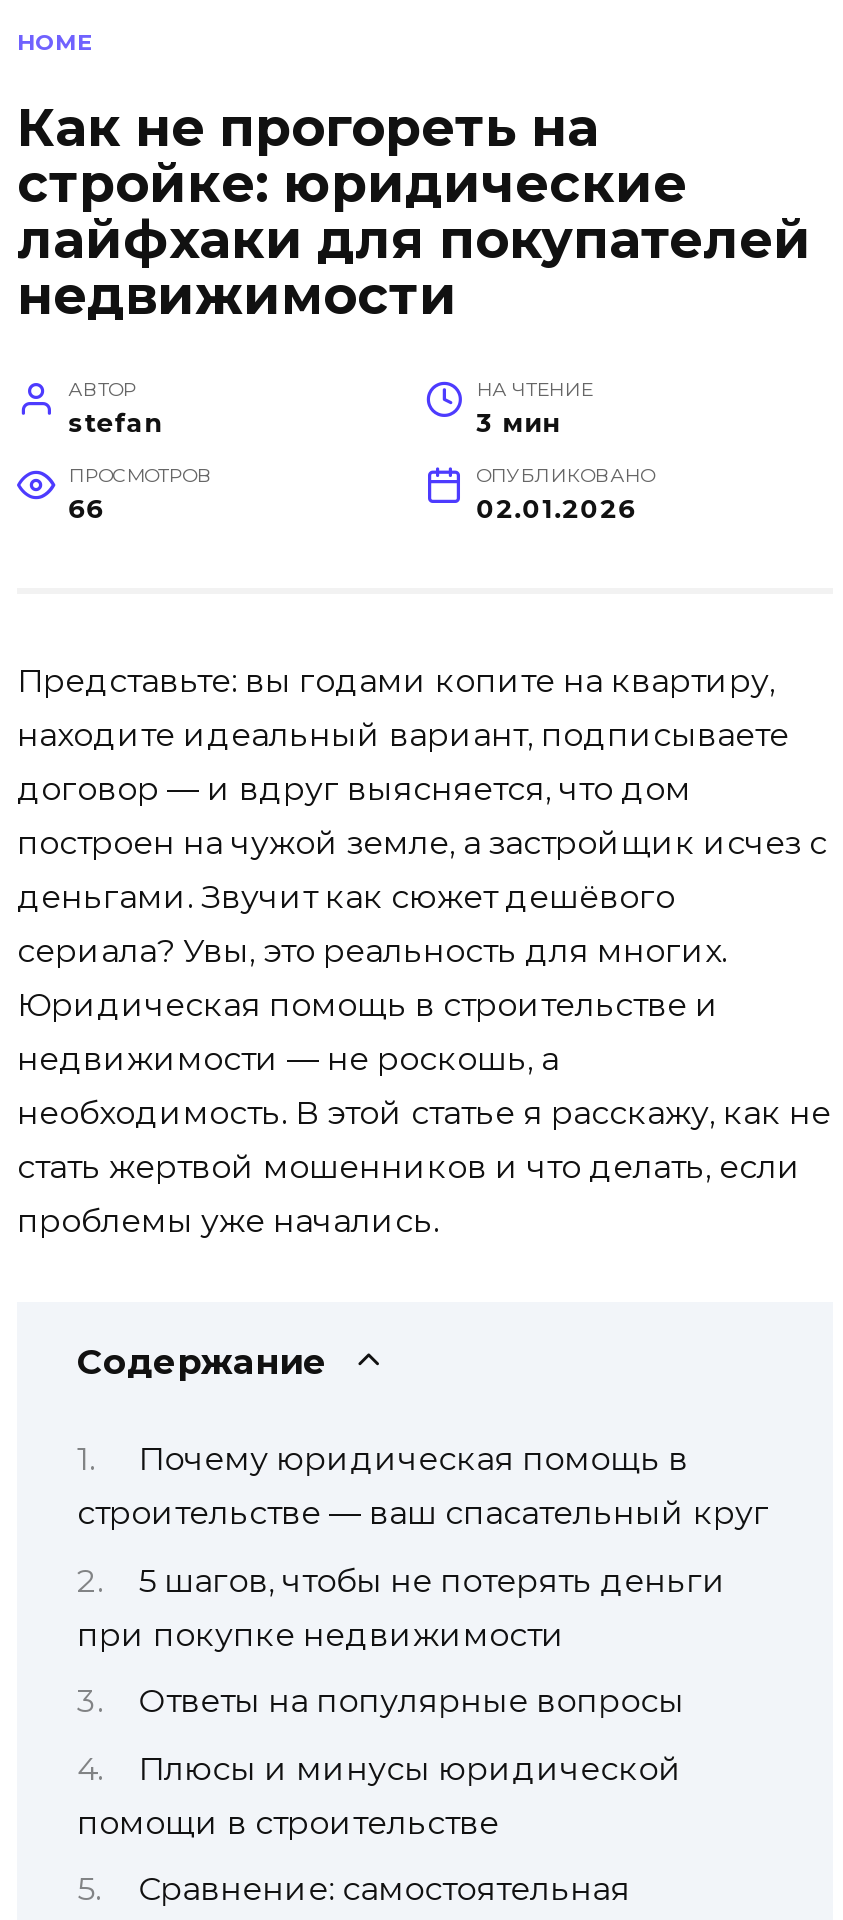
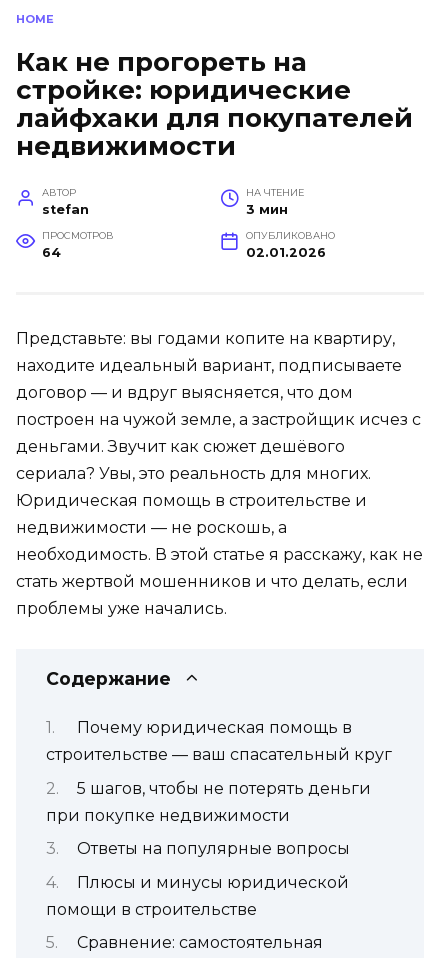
[68,494,104,524] 66 -> [42,245,61,260] 64

